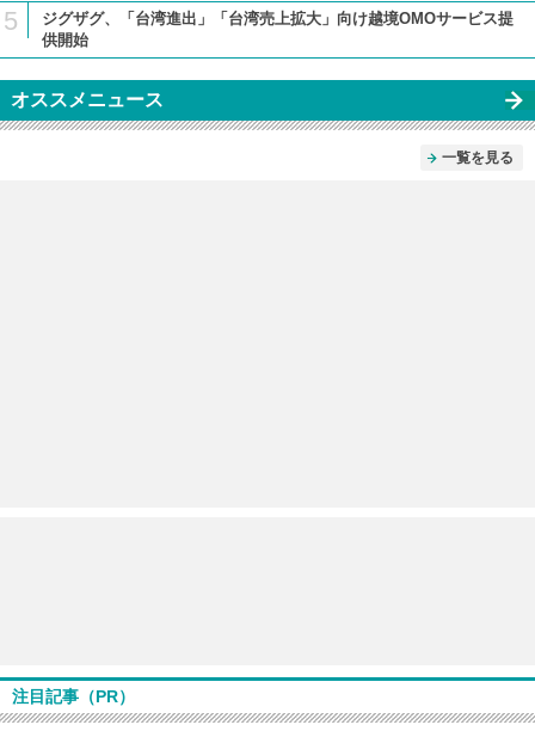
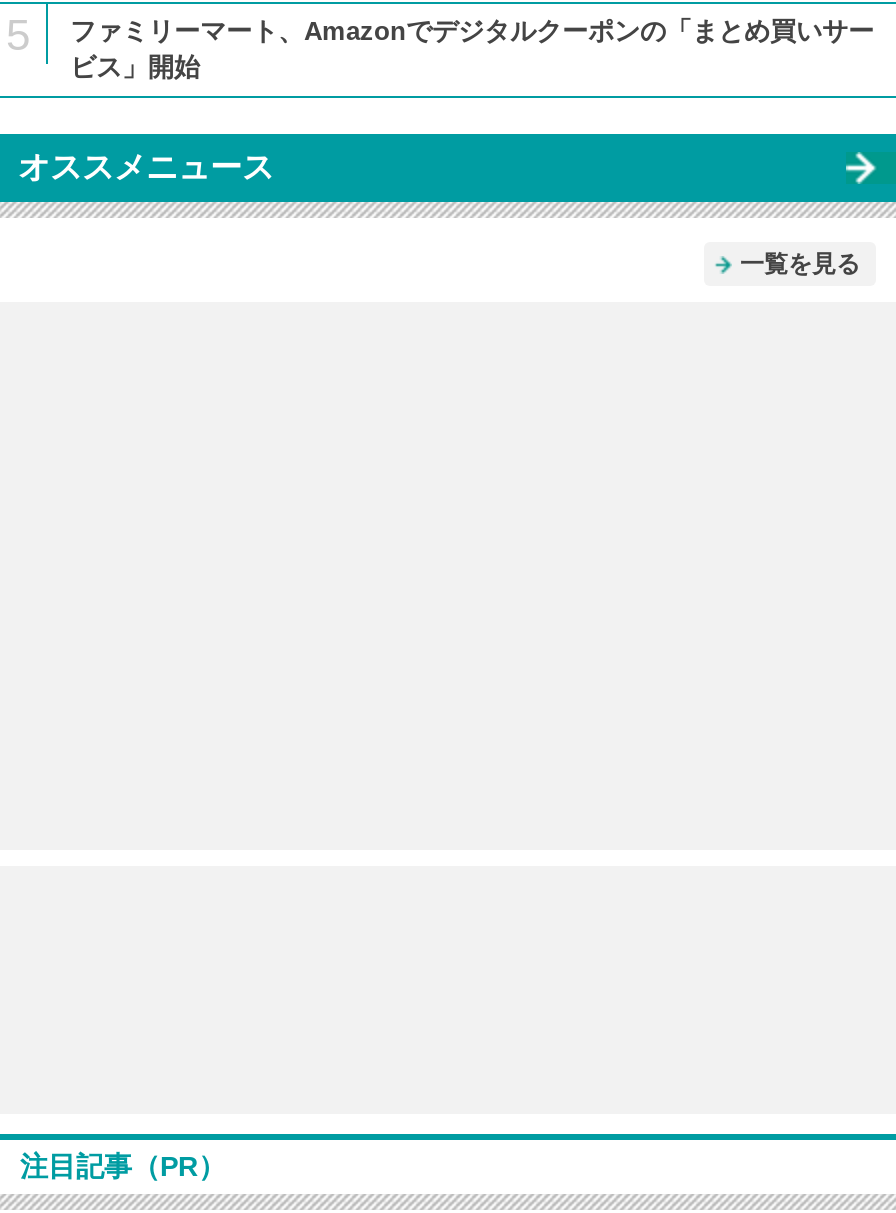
[42,10,514,49] ジグザグ、「台湾進出」「台湾売上拡大」向け越境OMOサービス提 | 供開始 -> [70,16,874,82] ファミリーマート、Amazonでデジタルクーポンの「まとめ買いサー | ビス」開始

